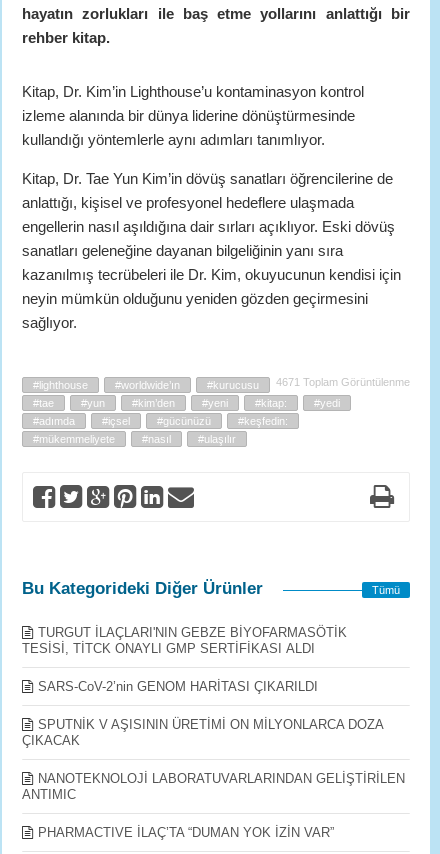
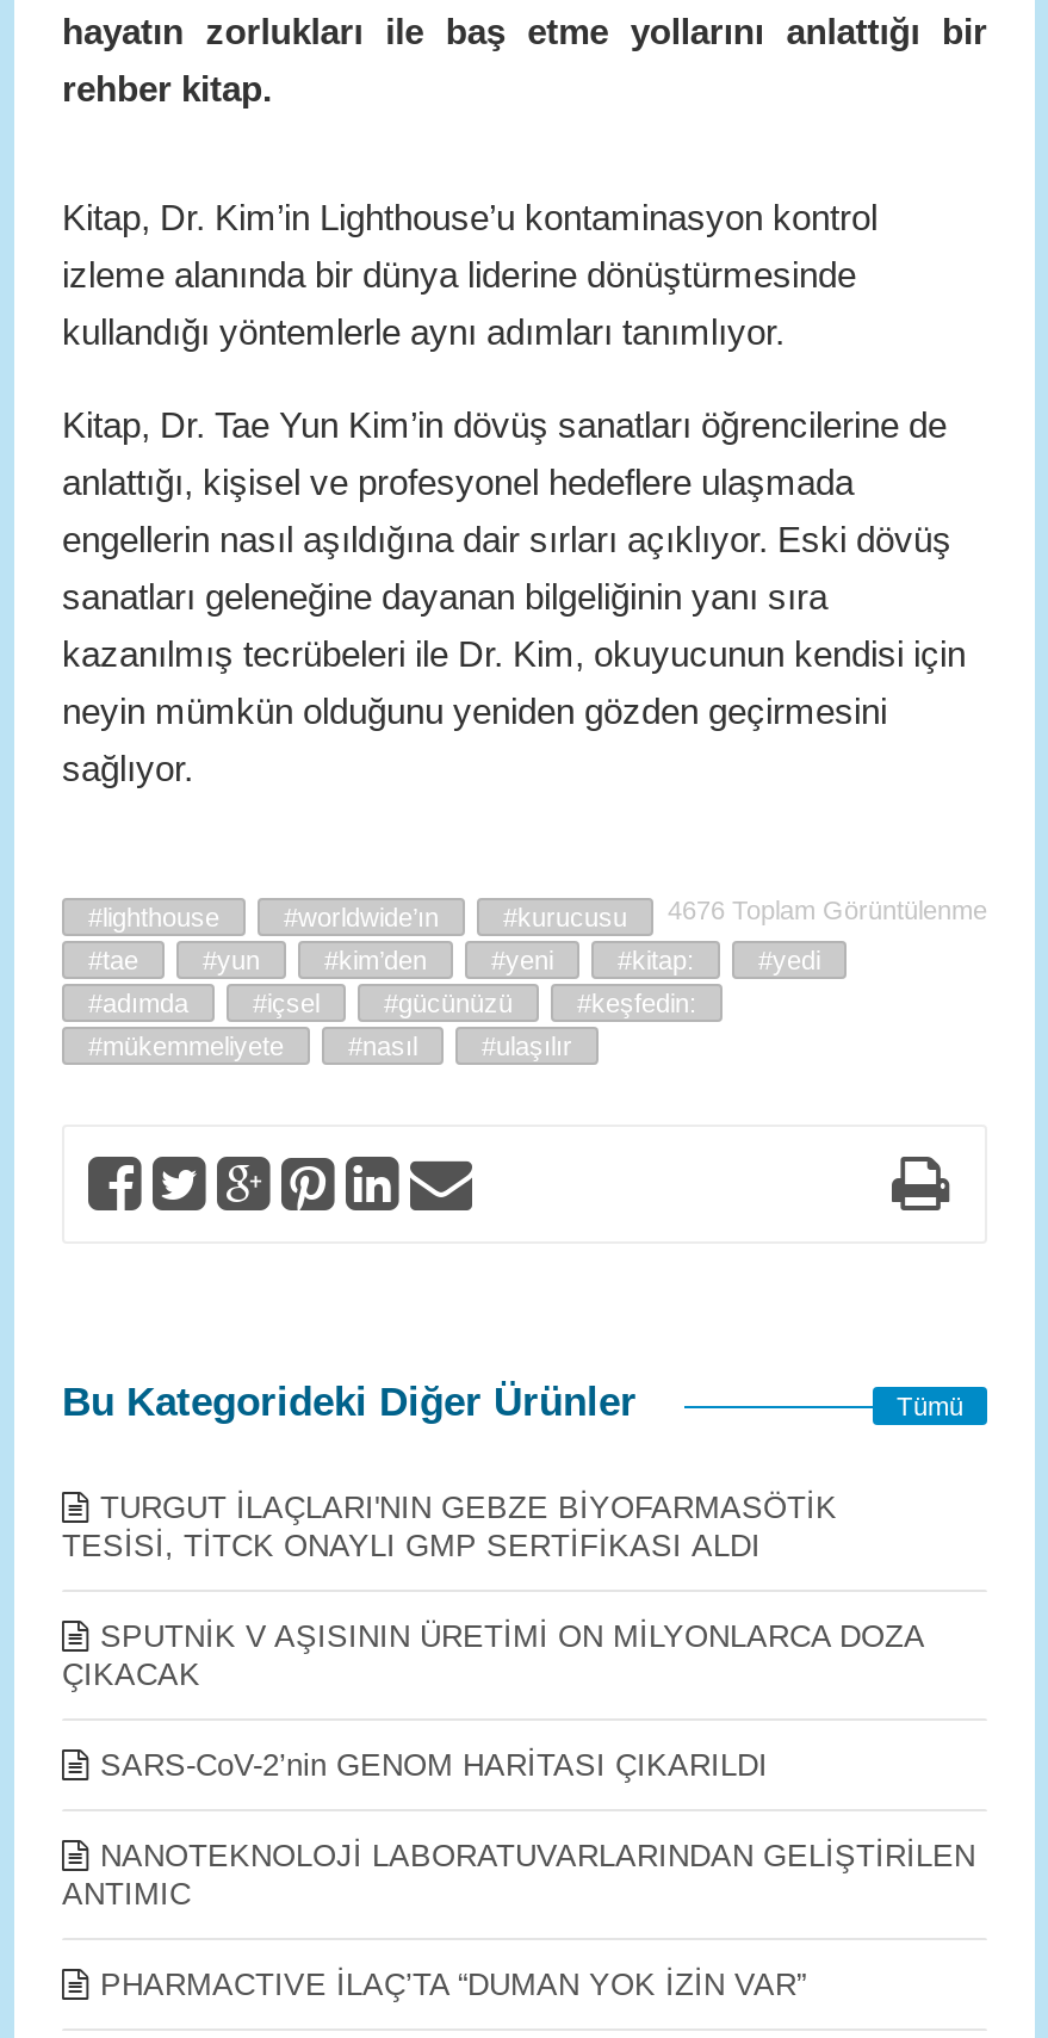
[276,376,410,388] 4671 Toplam Görüntülenme -> [668,895,987,924] 4676 Toplam Görüntülenme
moved [38,679,318,694] -> [100,1747,768,1783]: SARS-CoV-2’nin GENOM HARİTASI ÇIKARILDI
moved [22,717,383,748] -> [62,1618,923,1692]: SPUTNİK V AŞISININ ÜRETİMİ ON MİLYONLARCA DOZA | ÇIKACAK

